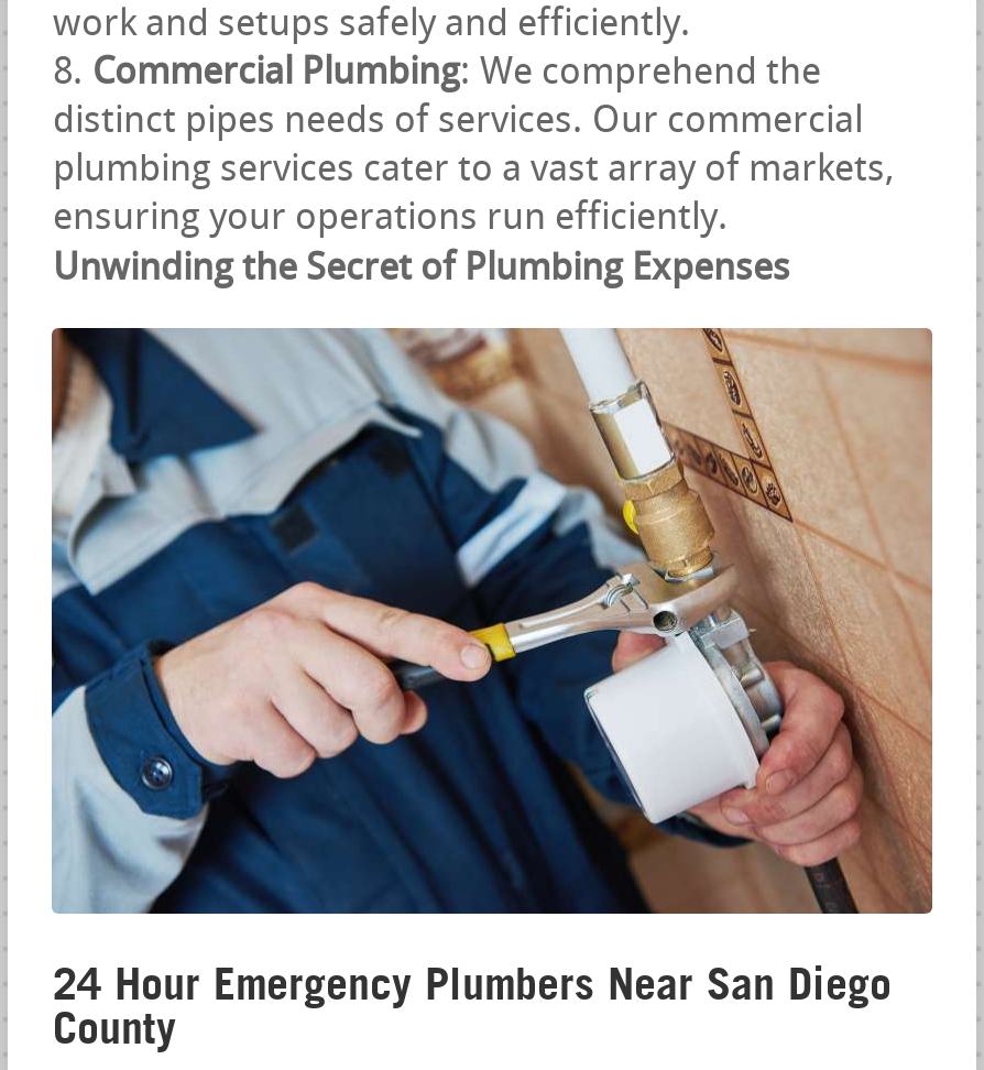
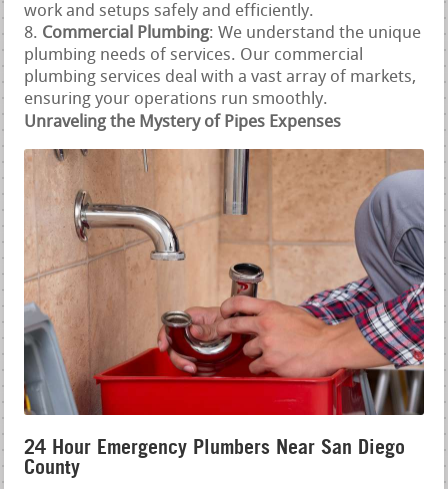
[53,54,894,288] Commercial Plumbing: We comprehend the | distinct pipes needs of services. Our commercial | plumbing services cater to a vast array of markets, | ensuring your operations run efficiently. | Unwinding the Secret of Plumbing Expenses -> [24,25,421,131] Commercial Plumbing: We understand the unique | plumbing needs of services. Our commercial | plumbing services deal with a vast array of markets, | ensuring your operations run smoothly. | Unraveling the Mystery of Pipes Expenses
[50,326,934,916] [image] -> [23,148,425,416] [image]

